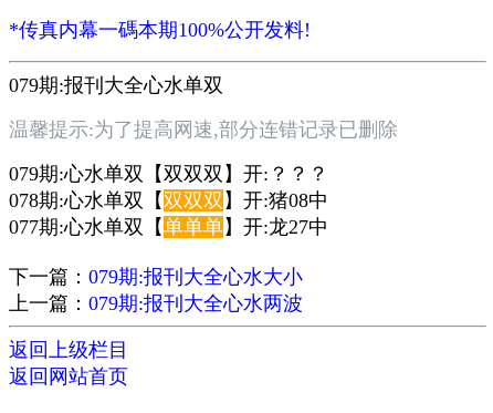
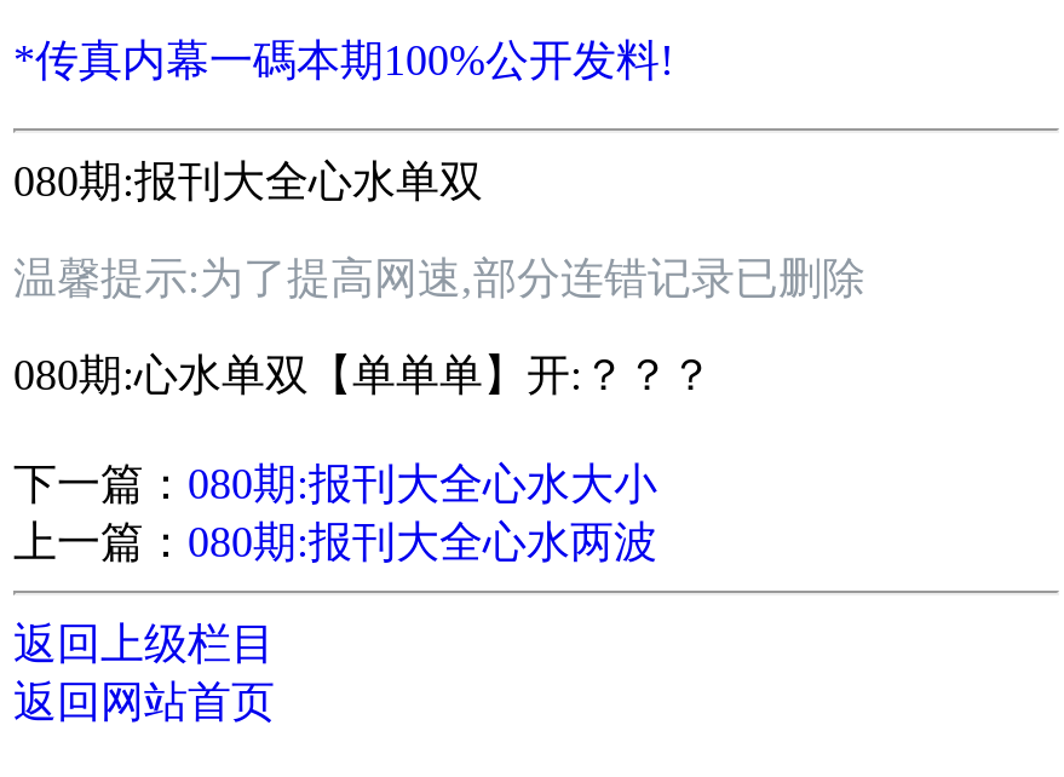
[9,74,223,96] 079期:报刊大全心水单双 -> [13,157,483,206] 080期:报刊大全心水单双
[9,163,328,238] 079期:心水单双【双双双】开:？？？ | 078期:心水单双【双双双】开:猪08中 | 077期:心水单双【单单单】开:龙27中 -> [13,351,713,399] 080期:心水单双【单单单】开:？？？
[9,266,303,314] 下一篇：079期:报刊大全心水大小 | 上一篇：079期:报刊大全心水两波 -> [13,460,657,566] 下一篇：080期:报刊大全心水大小 | 上一篇：080期:报刊大全心水两波

